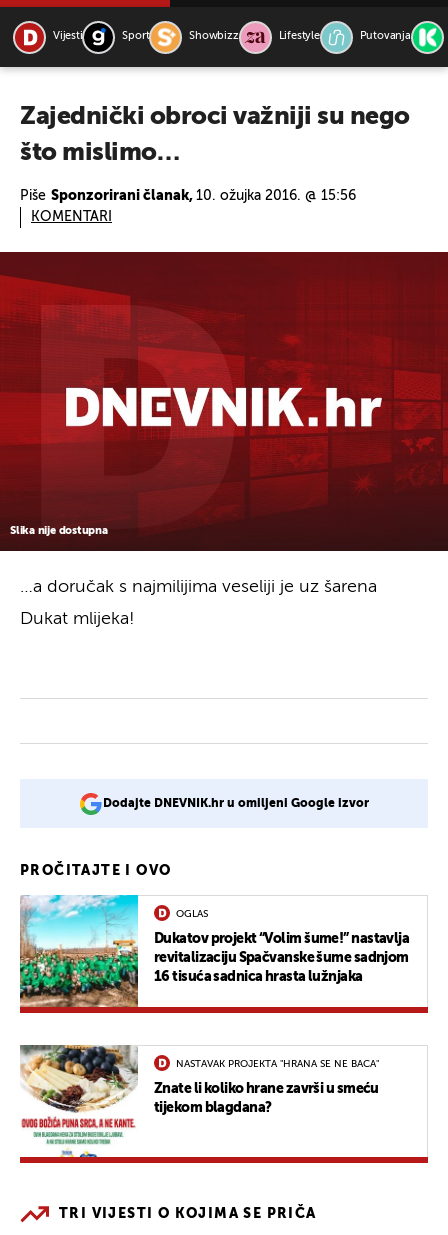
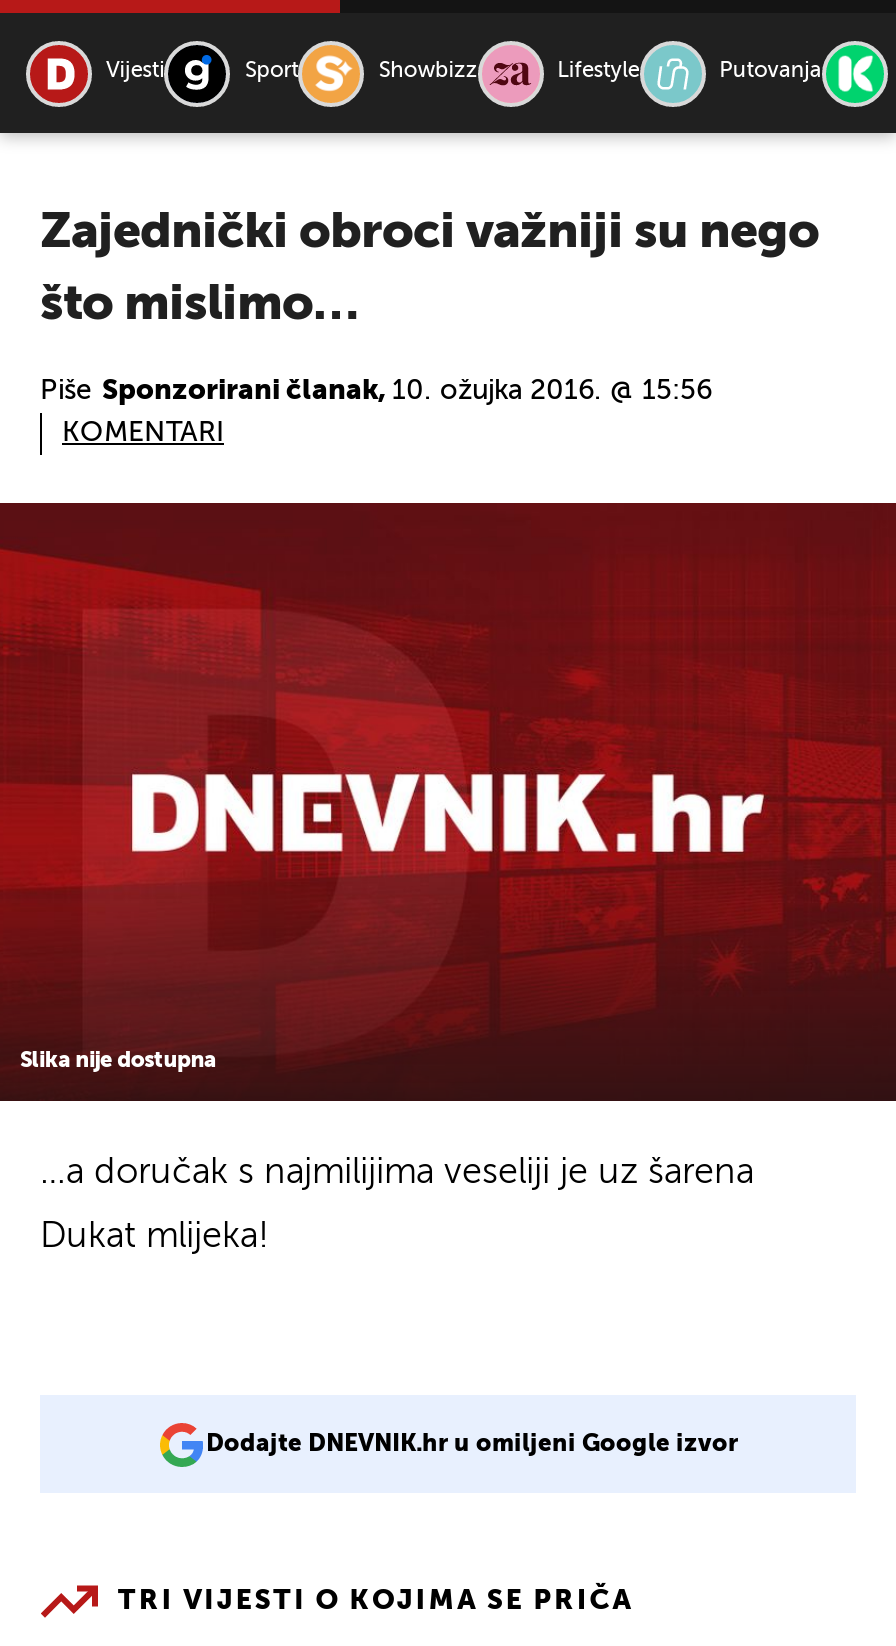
[19,864,429,1014] [image] | PROČITAJTE I OVO | OGLAS | Dukatov projekt “Volim šume!” nastavlja | revitalizaciju Spačvanske šume sadnjom | 16 tisuća sadnica hrasta lužnjaka -> none
[19,1044,429,1164] [image] | NASTAVAK PROJEKTA "HRANA SE NE BACA" | Znate li koliko hrane završi u smeću | tijekom blagdana? -> none

